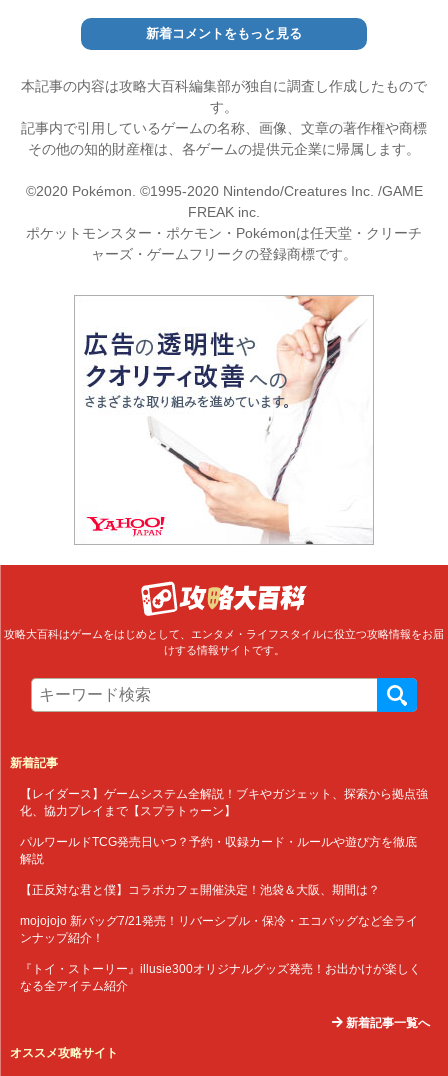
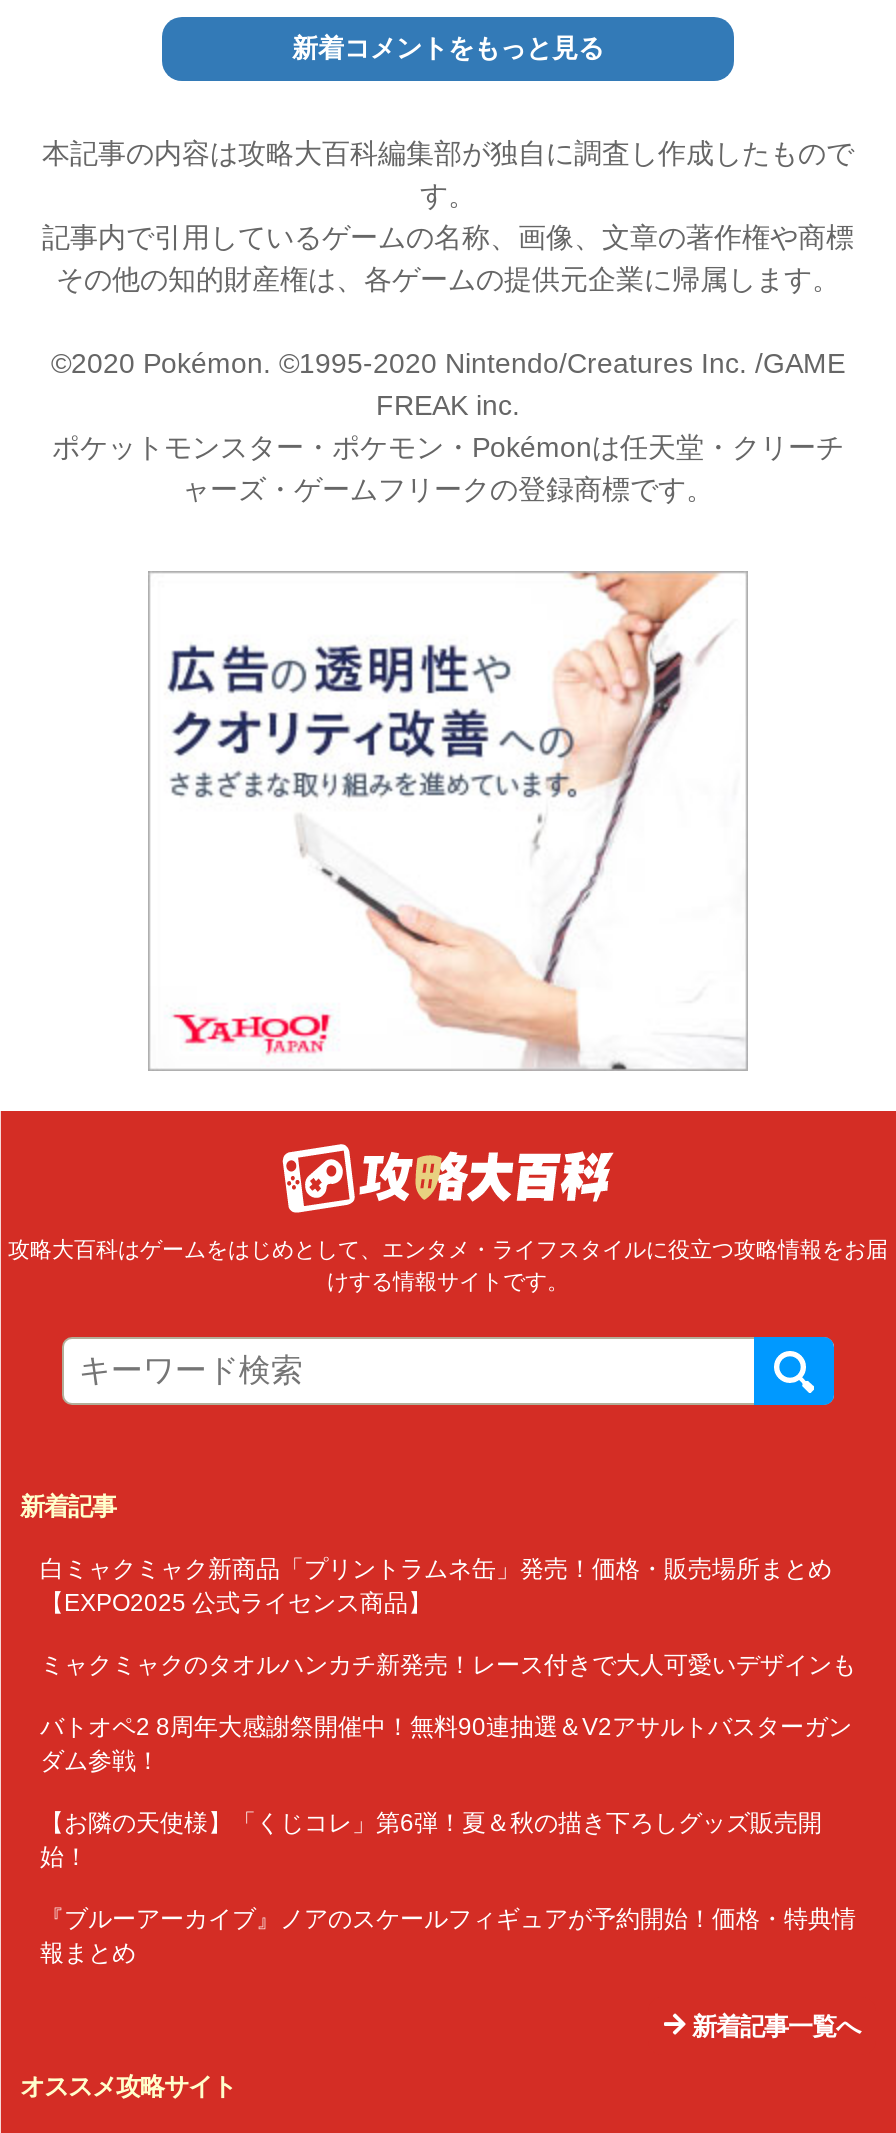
[20,787,428,817] 【レイダース】ゲームシステム全解説！ブキやガジェット、探索から拠点強 | 化、協力プレイまで【スプラトゥーン】 -> [40,1555,832,1615] 白ミャクミャク新商品「プリントラムネ缶」発売！価格・販売場所まとめ | 【EXPO2025 公式ライセンス商品】
[20,835,417,865] パルワールドTCG発売日いつ？予約・収録カード・ルールや遊び方を徹底 | 解説 -> [40,1651,856,1677] ミャクミャクのタオルハンカチ新発売！レース付きで大人可愛いデザインも
[20,883,380,896] 【正反対な君と僕】コラボカフェ開催決定！池袋＆大阪、期間は？ -> [40,1713,852,1773] バトオペ2 8周年大感謝祭開催中！無料90連抽選＆V2アサルトバスターガン | ダム参戦！
[20,914,418,944] mojojojo 新バッグ7/21発売！リバーシブル・保冷・エコバッグなど全ライ | ンナップ紹介！ -> [40,1809,822,1869] 【お隣の天使様】「くじコレ」第6弾！夏＆秋の描き下ろしグッズ販売開 | 始！
[20,962,421,992] 『トイ・ストーリー』illusie300オリジナルグッズ発売！お出かけが楽しく | なる全アイテム紹介 -> [40,1905,856,1965] 『ブルーアーカイブ』ノアのスケールフィギュアが予約開始！価格・特典情 | 報まとめ

